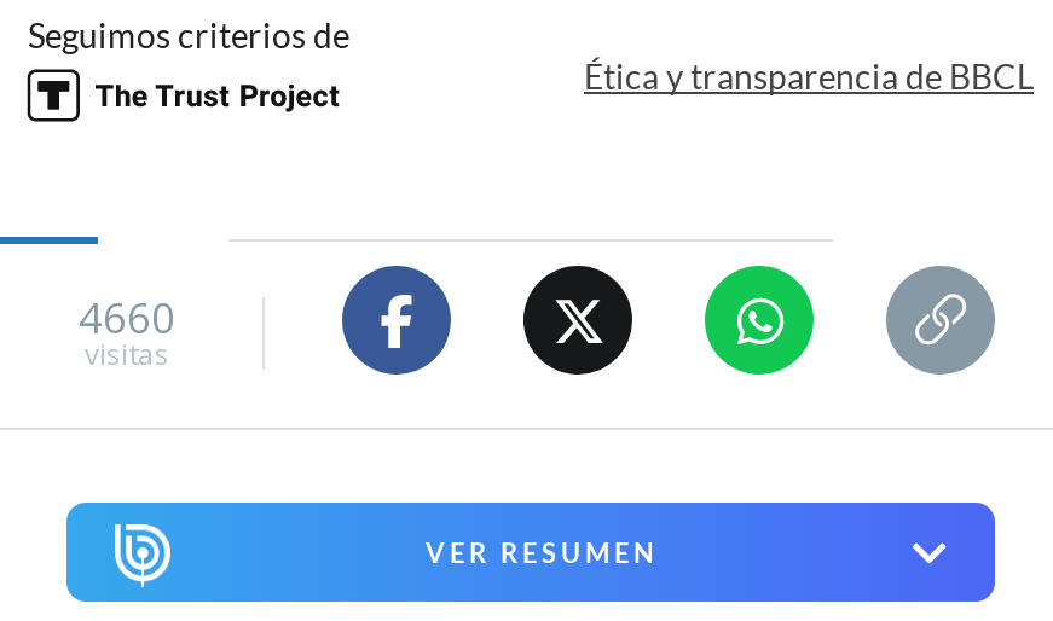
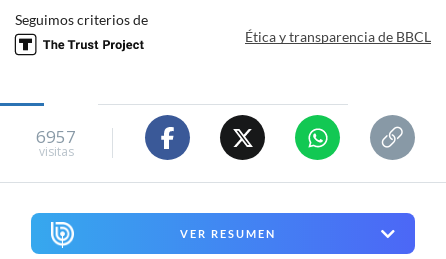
[79,290,175,346] 4660 -> [36,125,76,148] 6957

